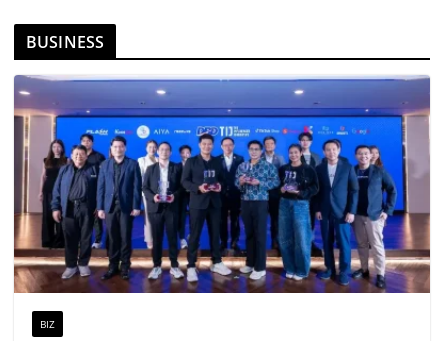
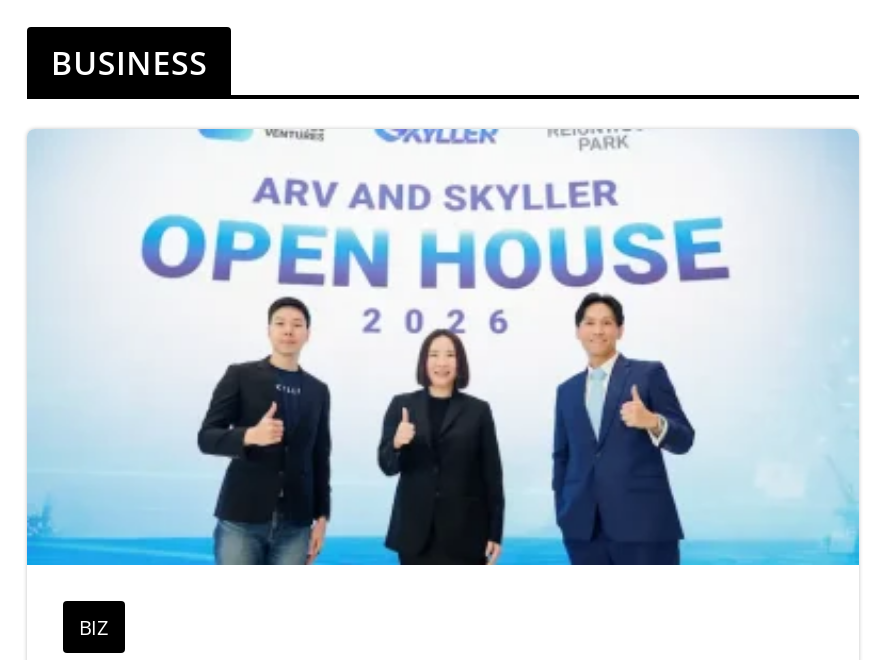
[13,75,431,294] [image] -> [25,127,861,567] [image]

